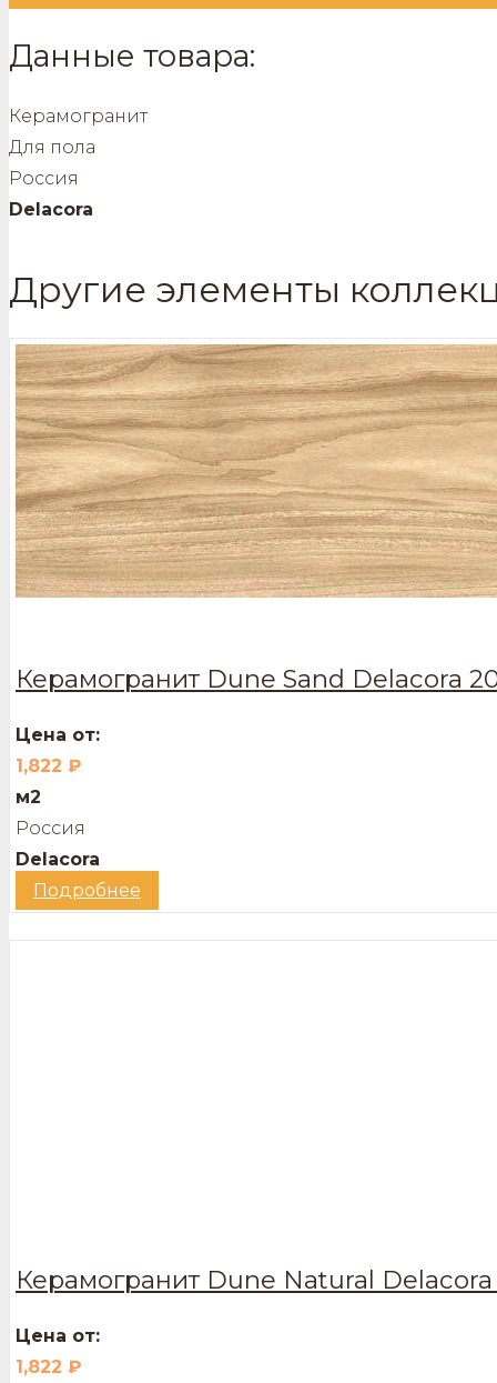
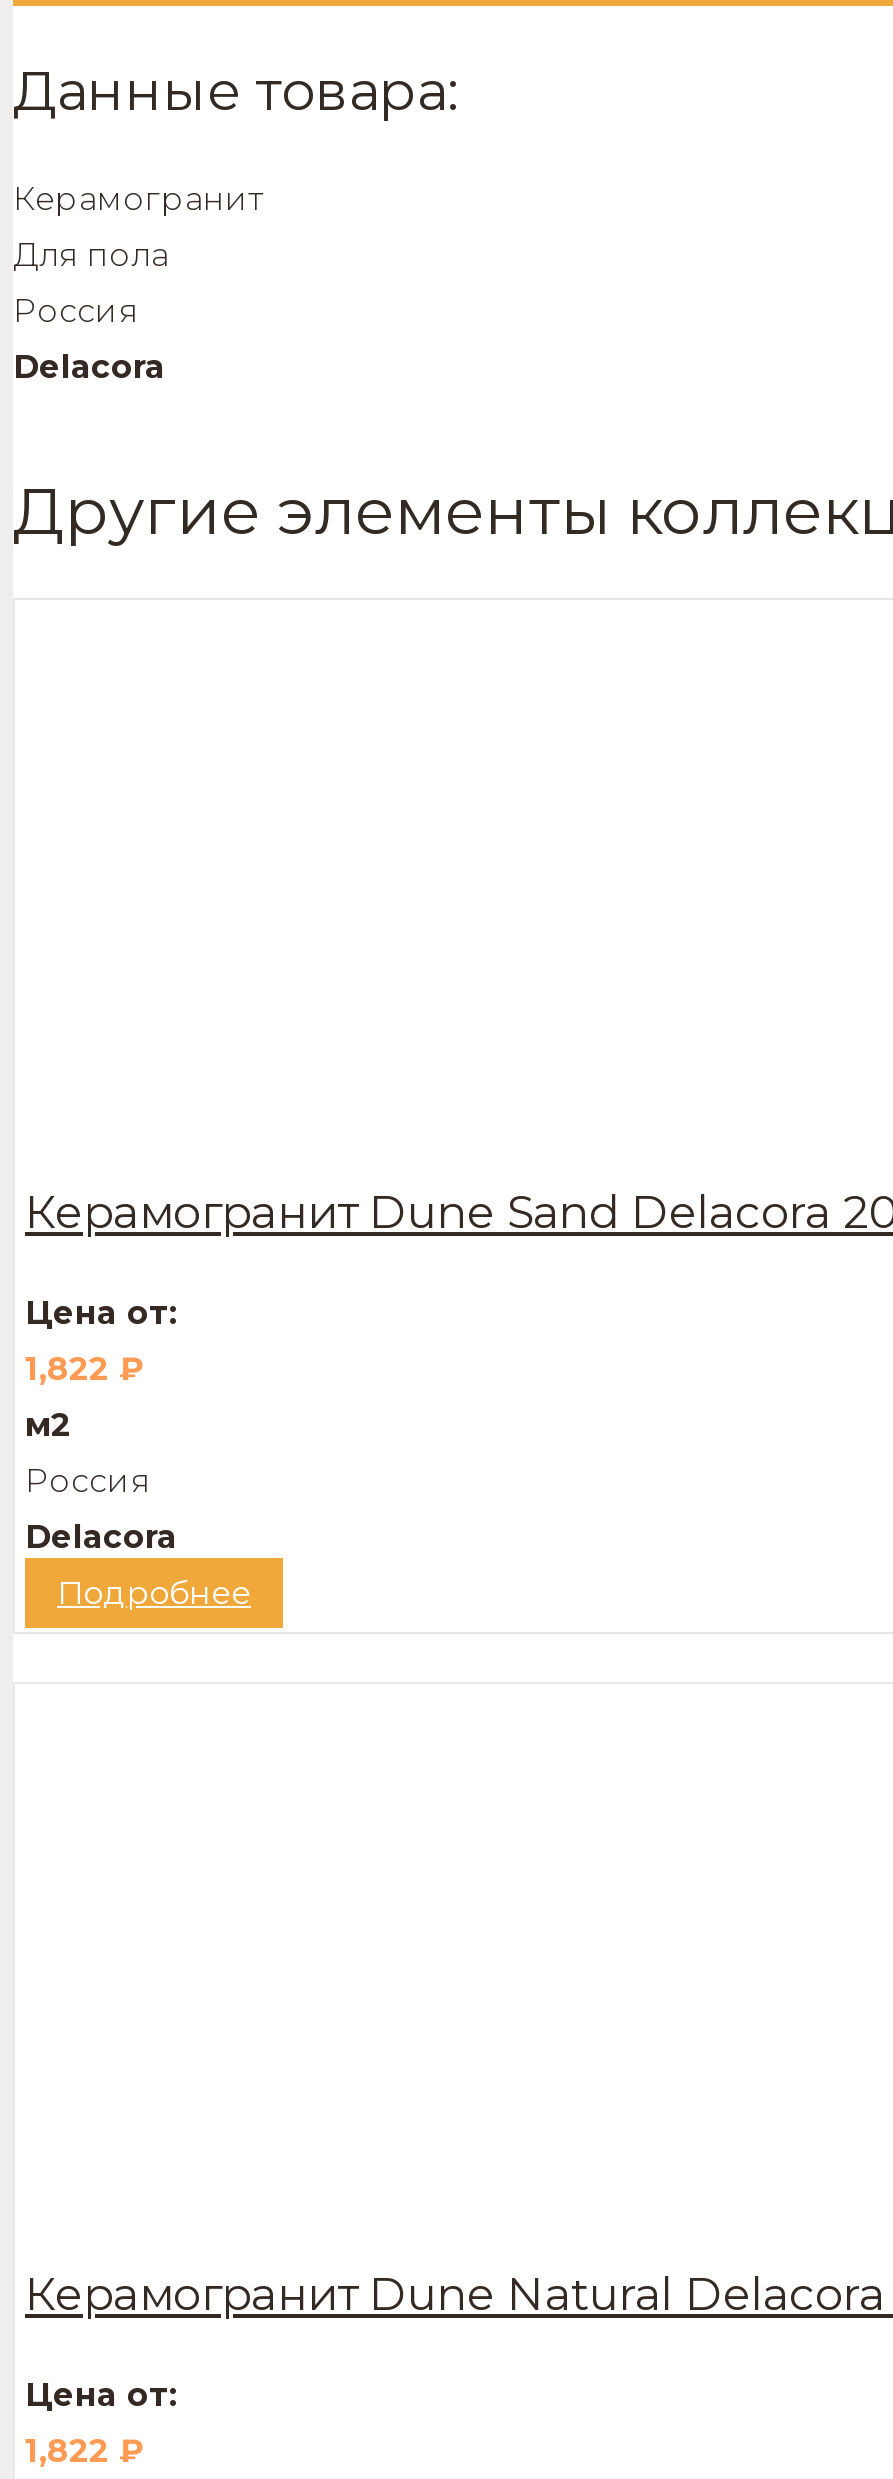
[14,343,494,599] [image] -> none

